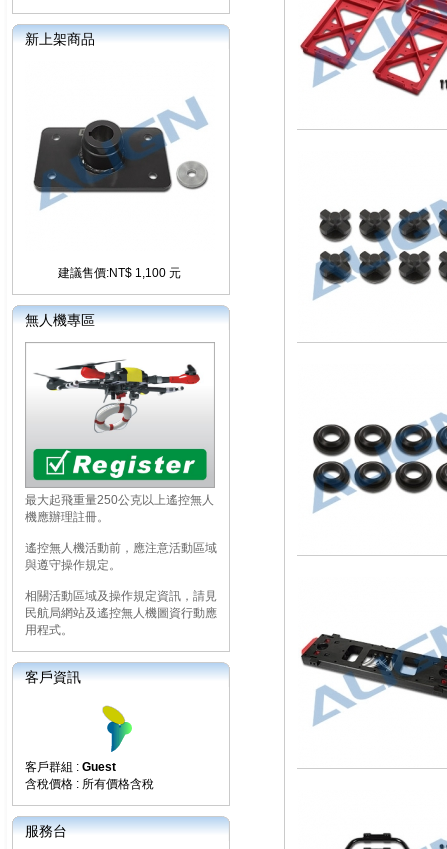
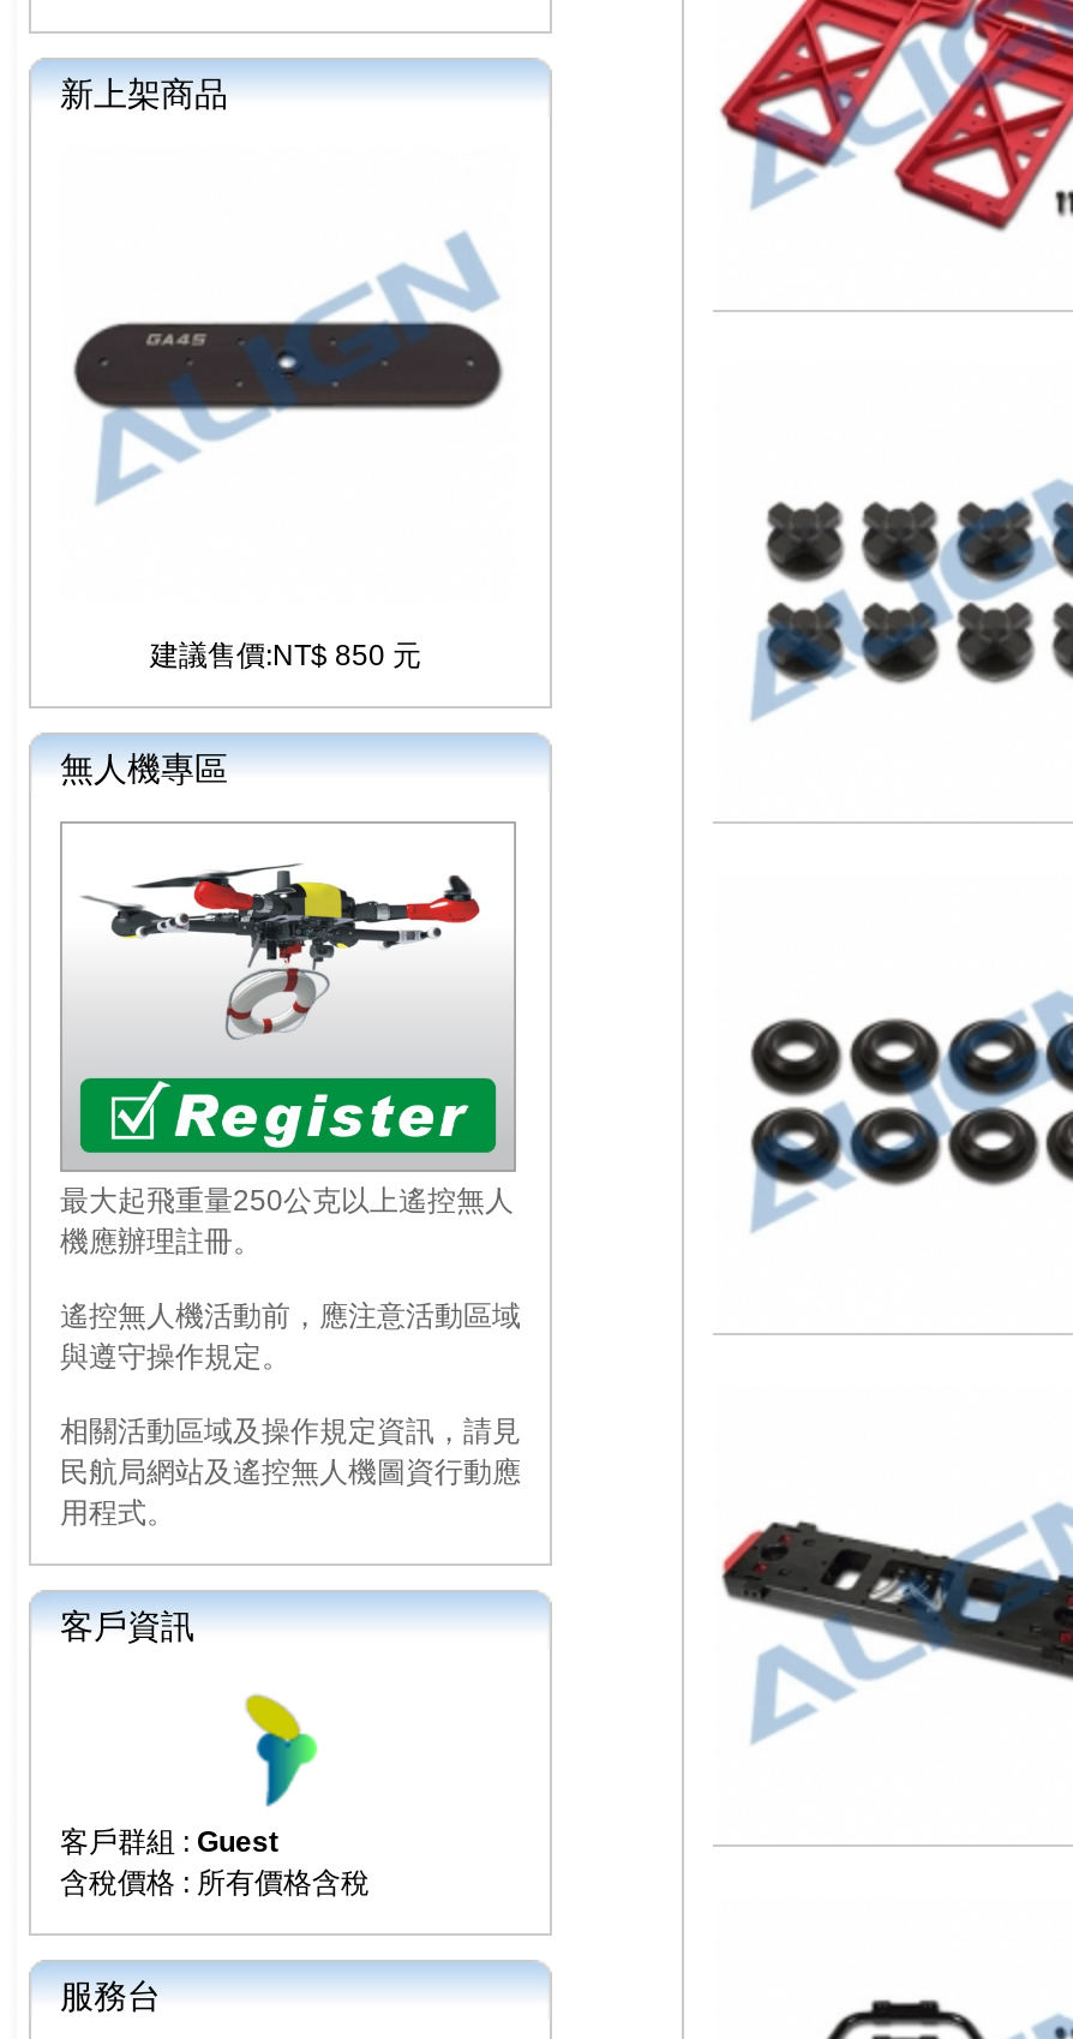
[31,119,209,193] [image] -> [72,288,504,464] [image]
[57,266,180,280] 建議售價:NT$ 1,100 元 -> [150,639,421,672] 建議售價:NT$ 850 元

